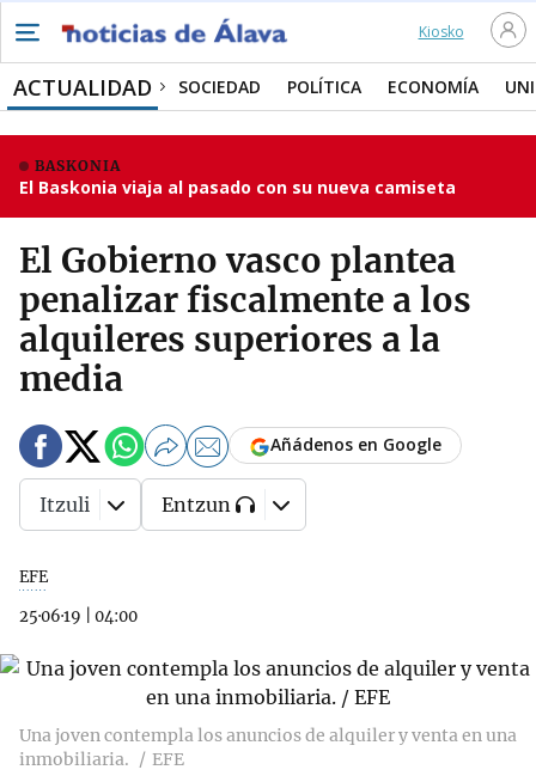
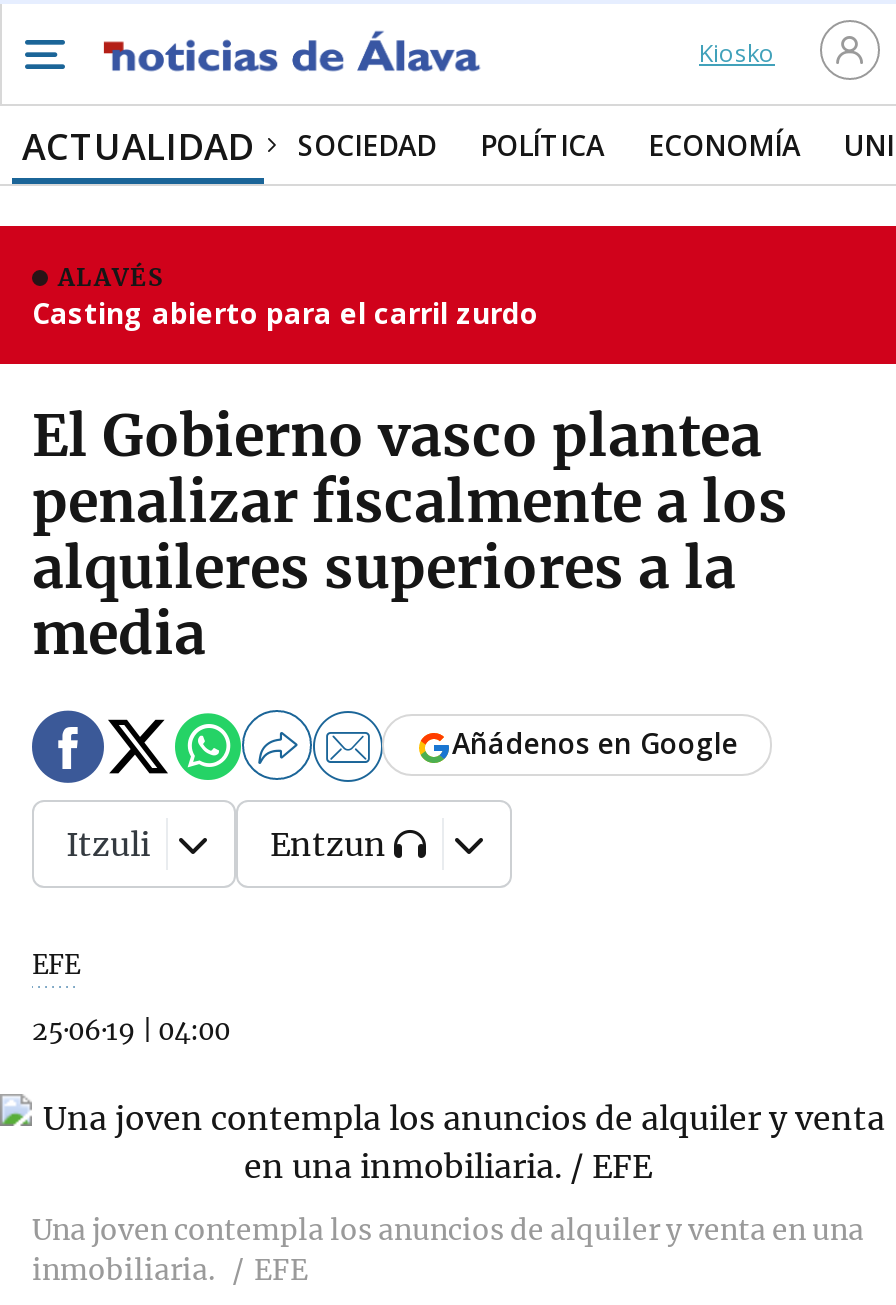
[19,157,456,198] BASKONIA | El Baskonia viaja al pasado con su nueva camiseta -> [32,262,538,332] ALAVÉS | Casting abierto para el carril zurdo

